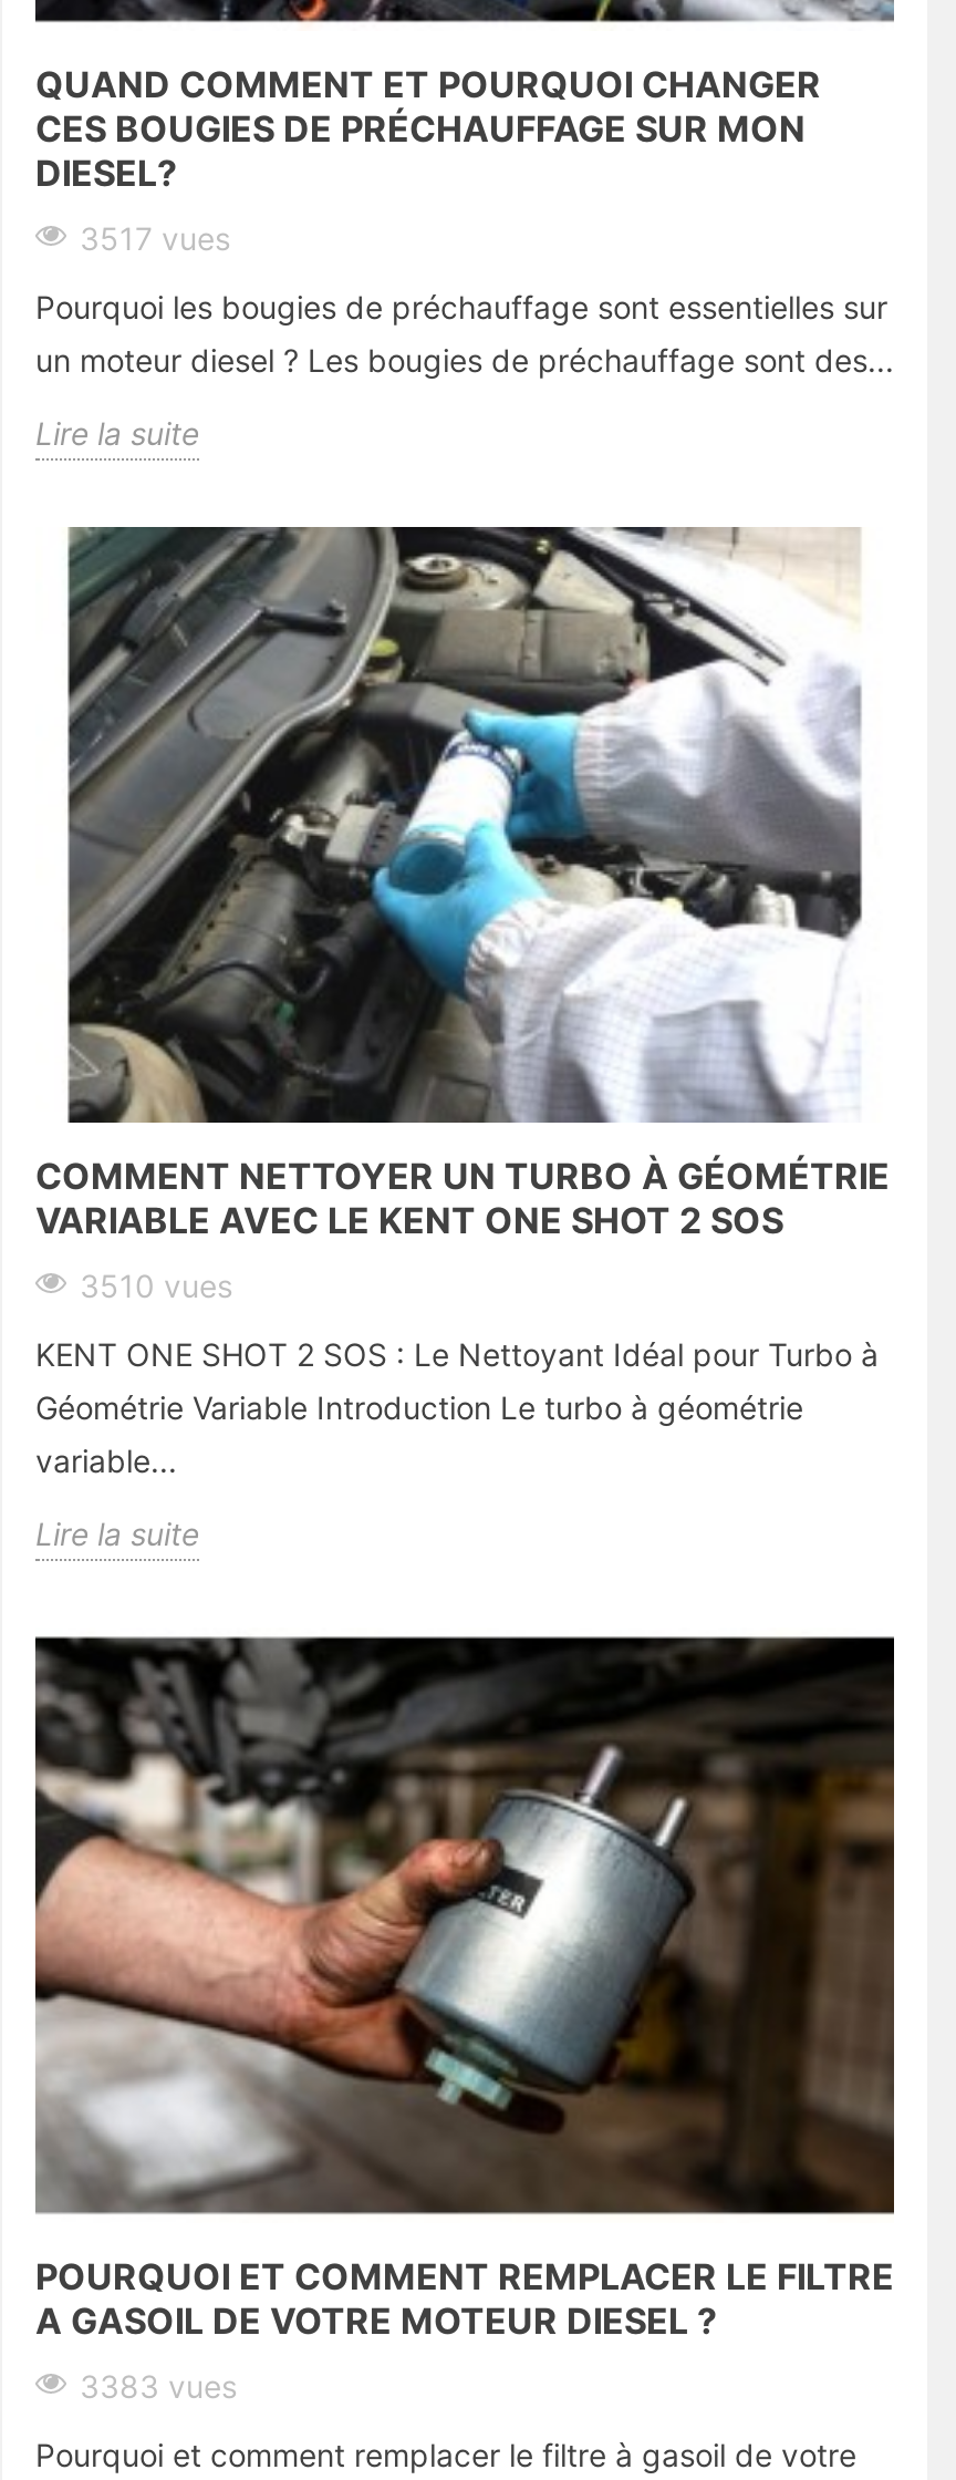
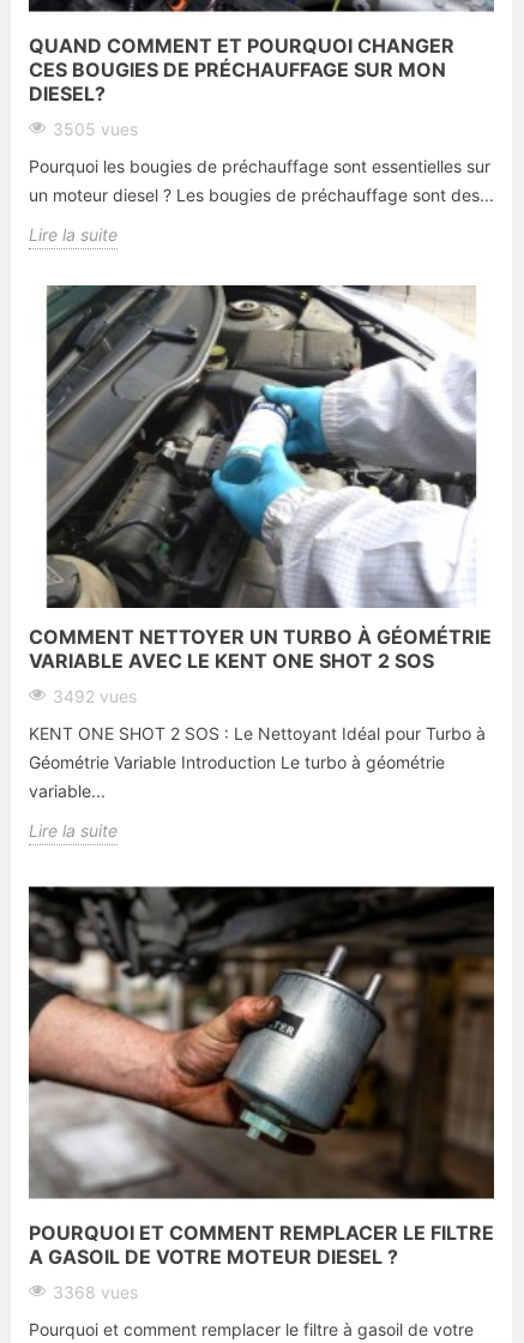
[80,220,230,258] 3517 vues -> [53,119,138,140] 3505 vues
[80,1267,232,1304] 3510 vues -> [53,686,137,706] 3492 vues
[80,2366,237,2404] 3383 vues -> [53,1281,138,1302] 3368 vues

